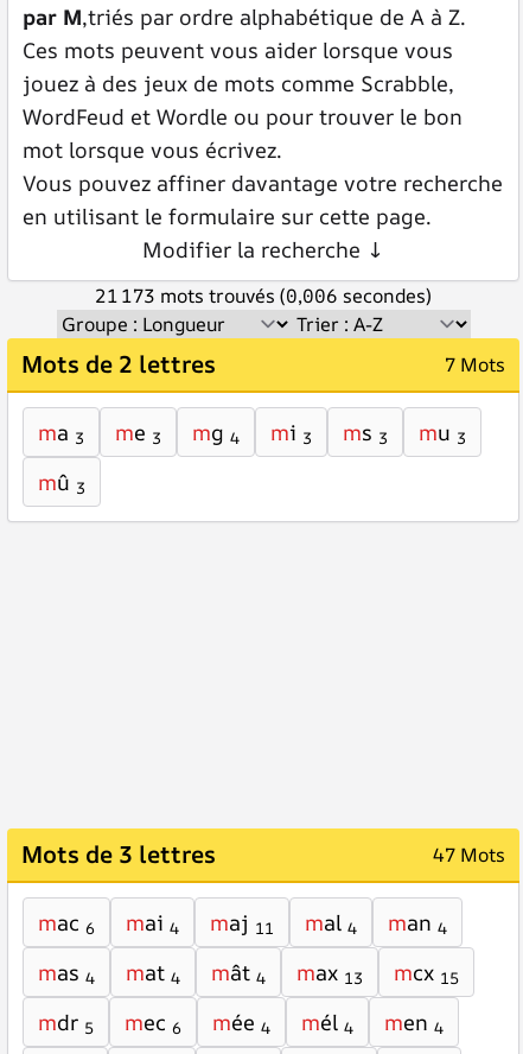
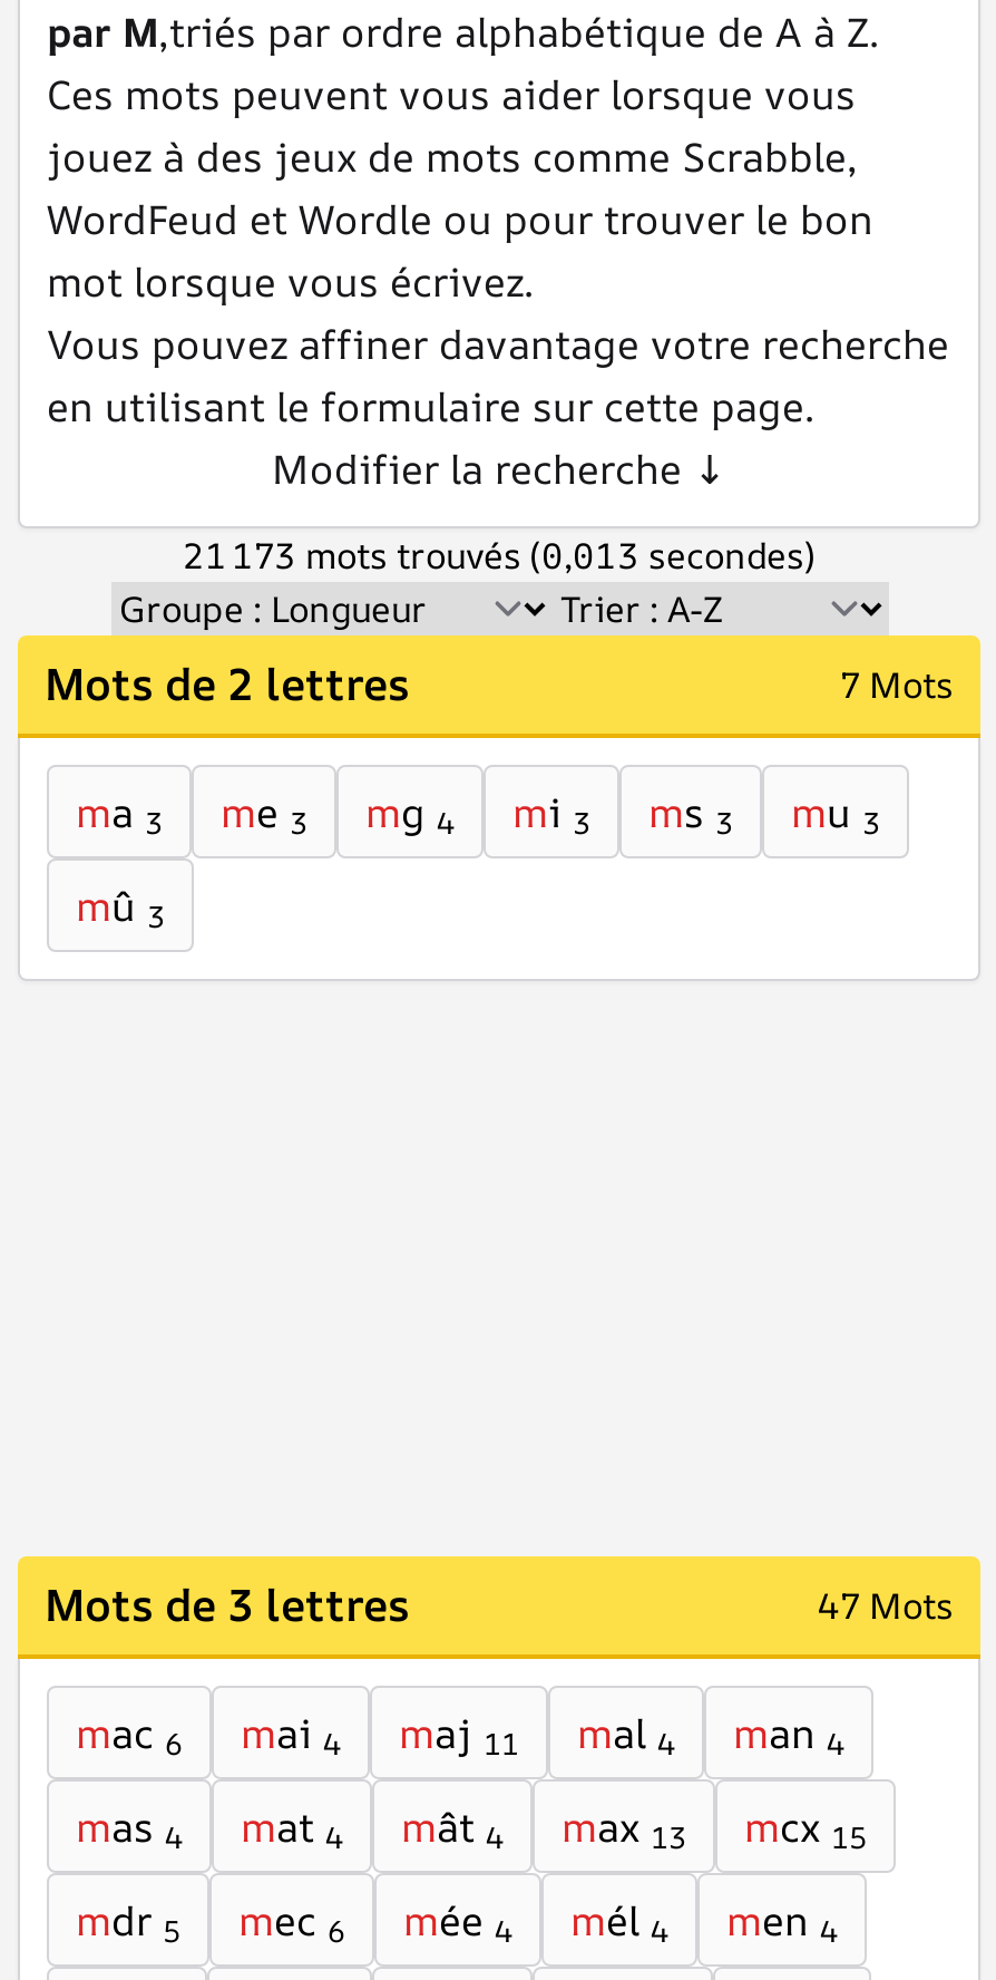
[95,282,432,309] 21 173 mots trouvés (0,006 secondes) -> [183,531,816,580] 21 173 mots trouvés (0,013 secondes)

